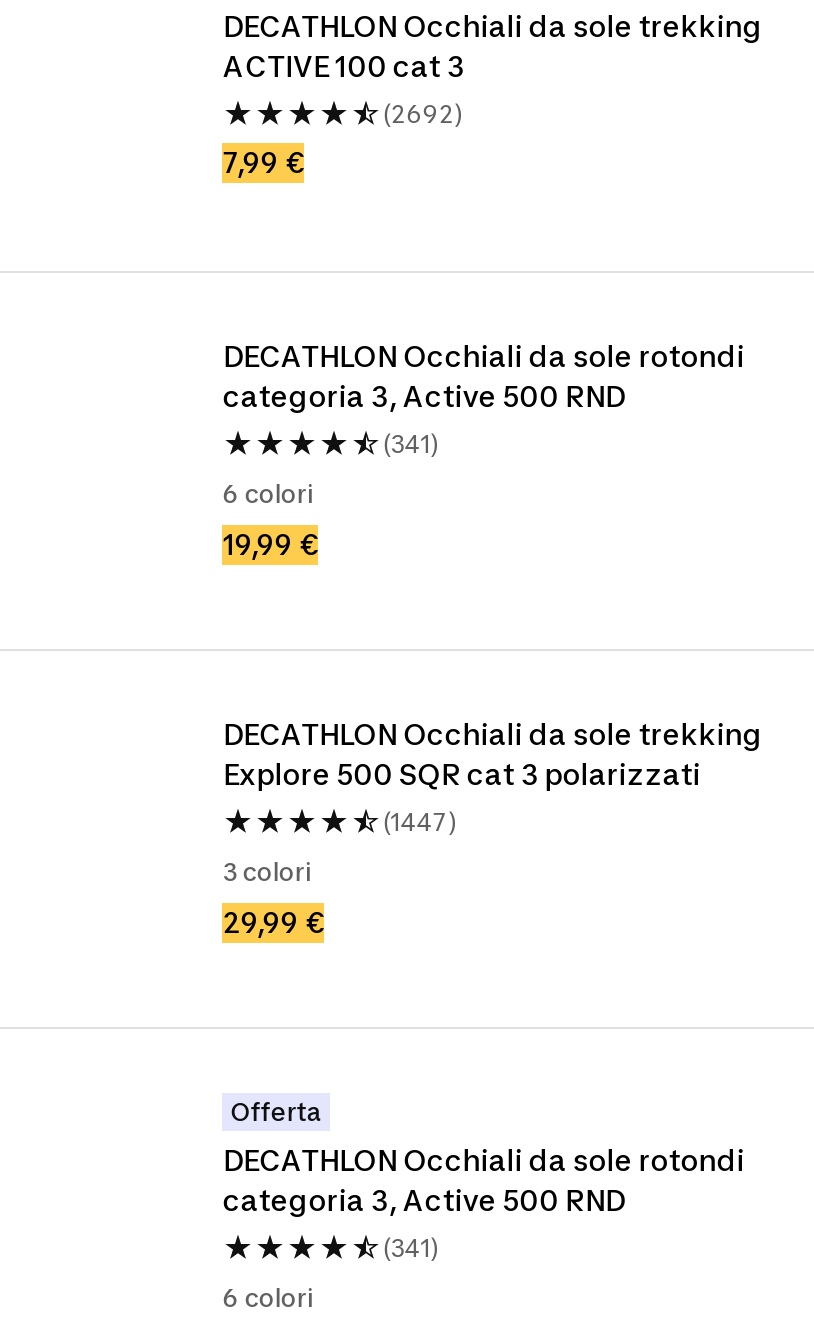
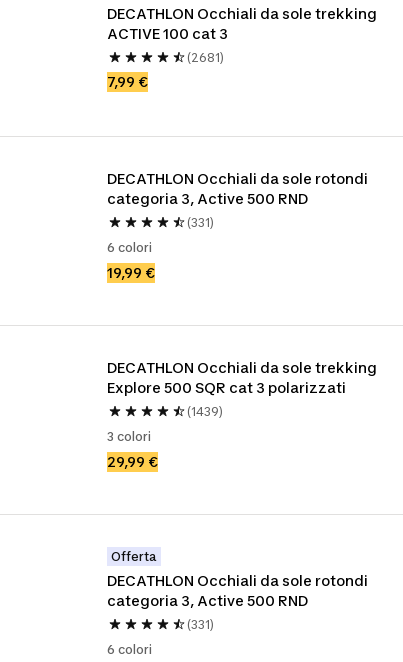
[383,99,463,129] (2692) -> [187,50,224,65] (2681)
[383,429,439,459] (341) -> [187,215,214,230] (331)
[383,807,457,837] (1447) -> [187,404,223,419] (1439)
[383,1233,439,1263] (341) -> [187,617,214,632] (331)

